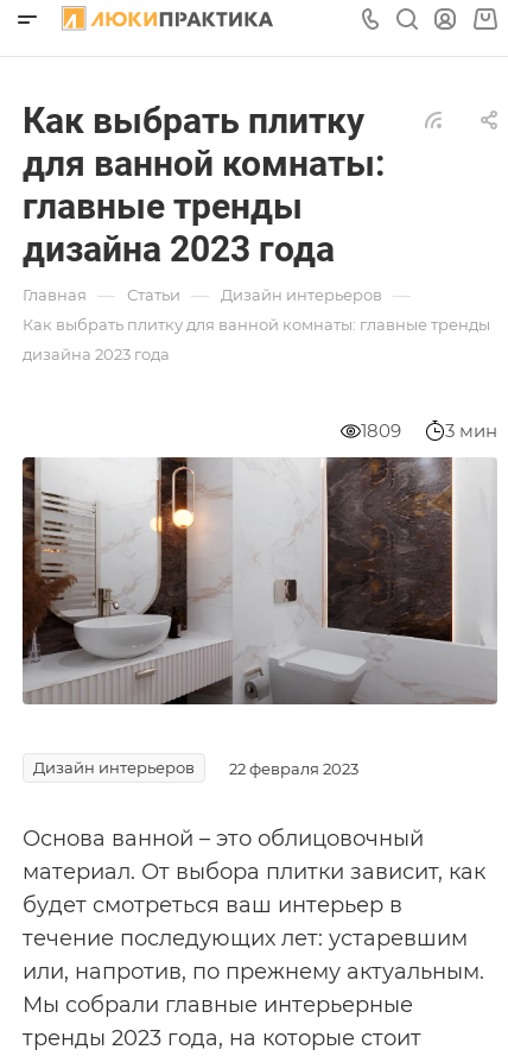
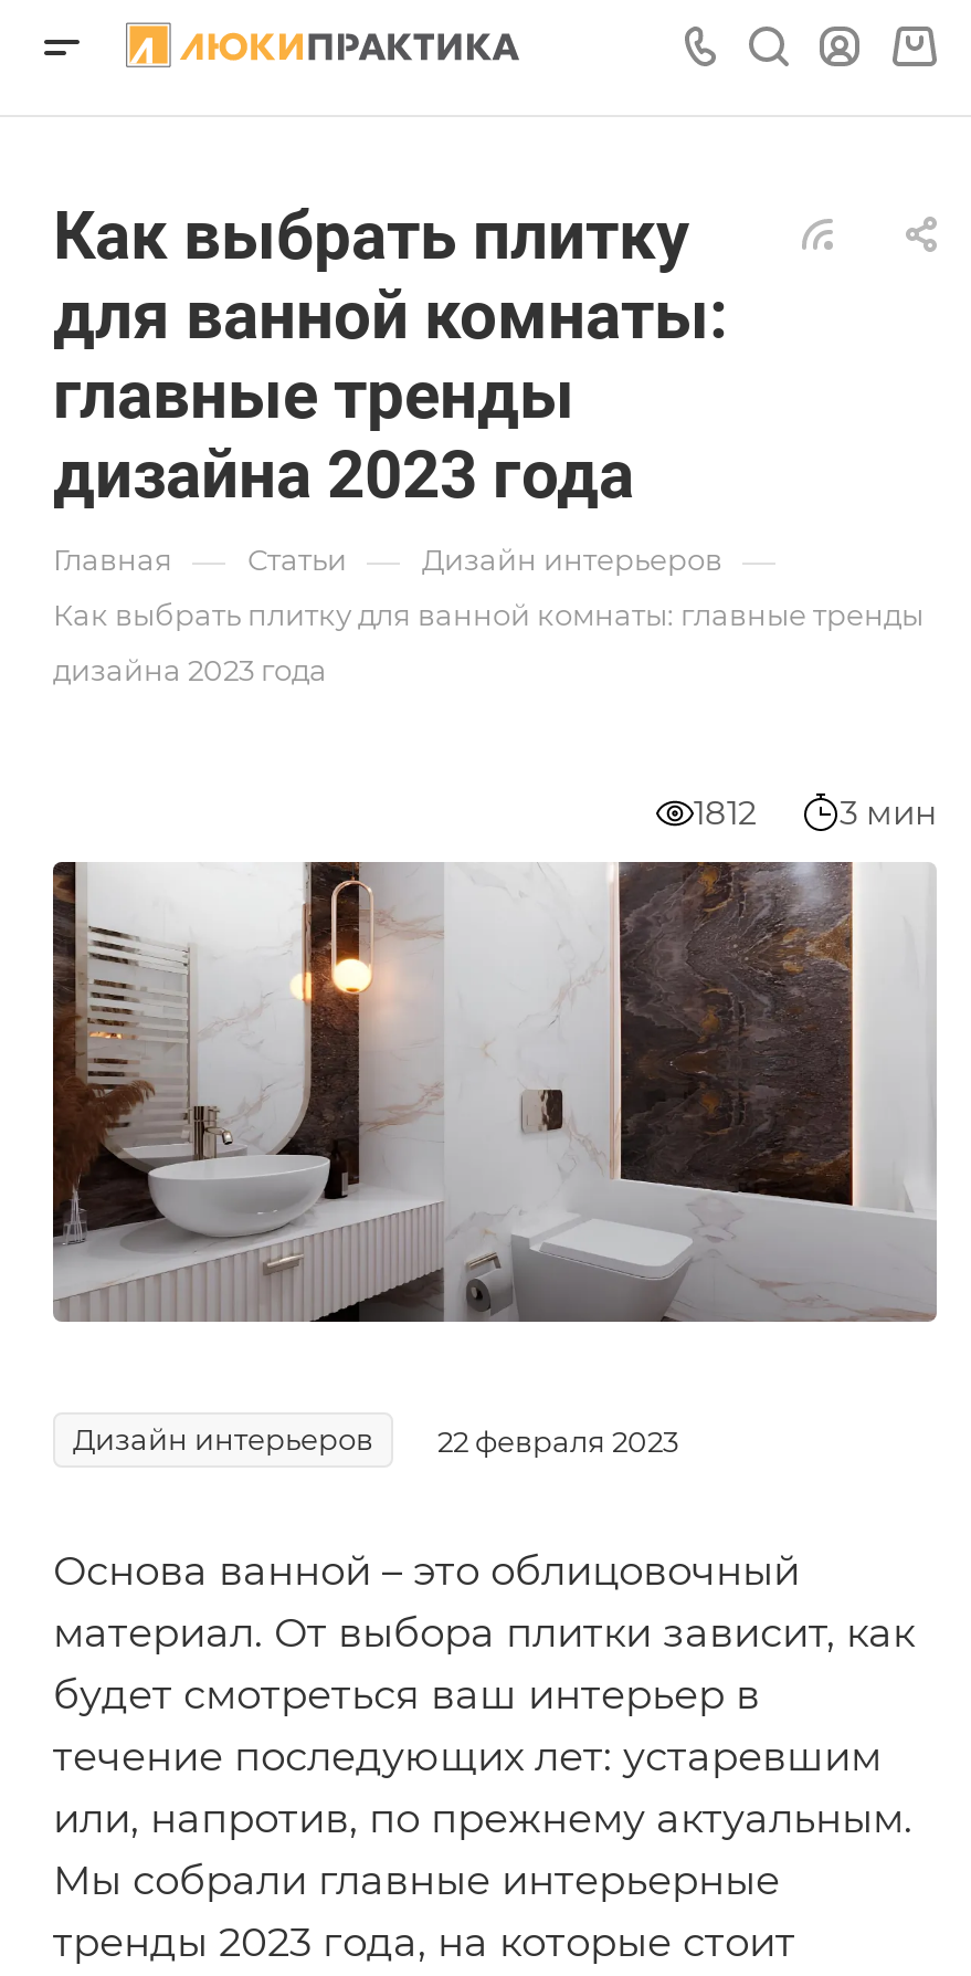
[361,419,401,442] 1809 -> [694,791,758,833] 1812

